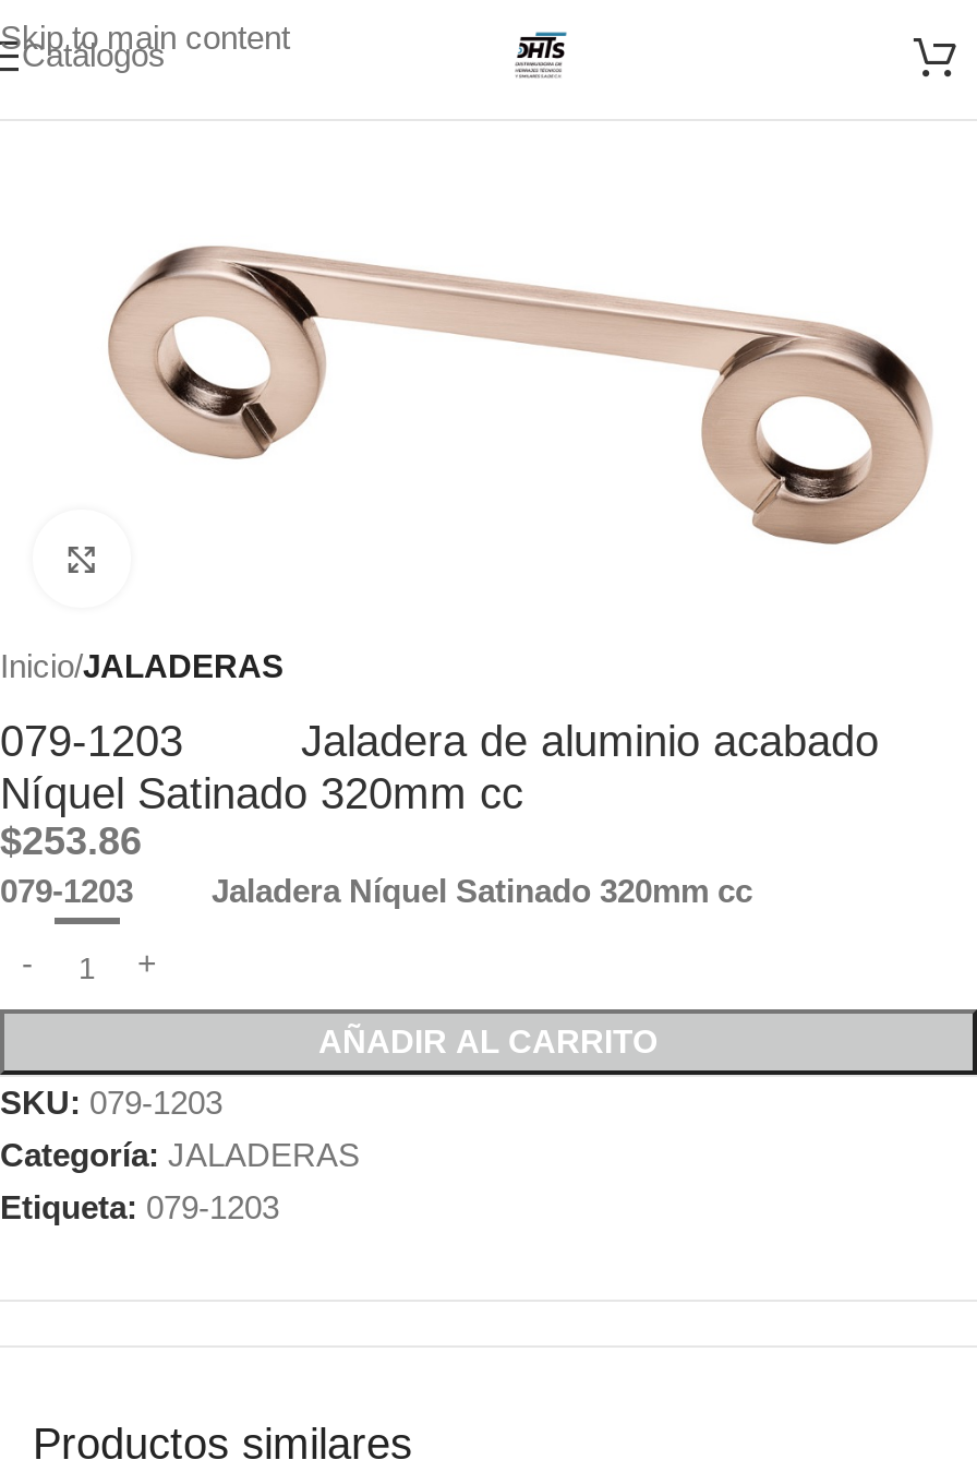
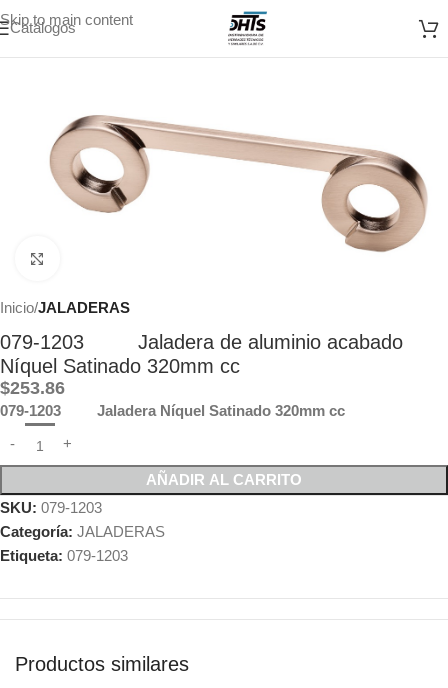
[499,19,582,93] [image] -> [227,10,268,46] [image]

